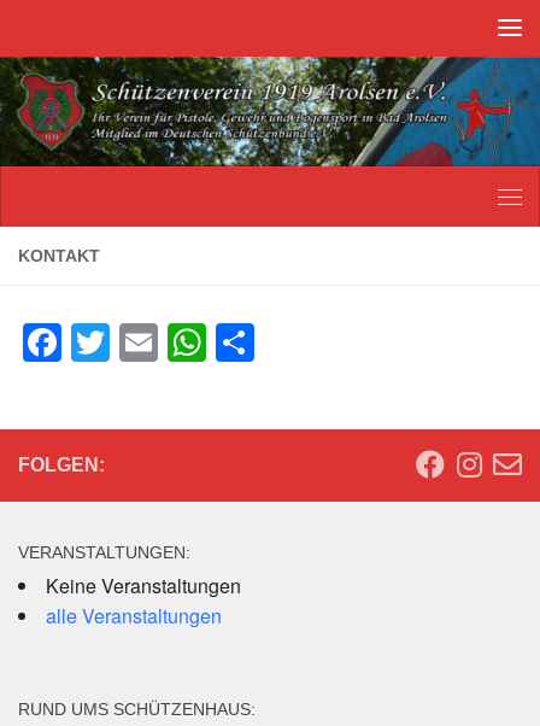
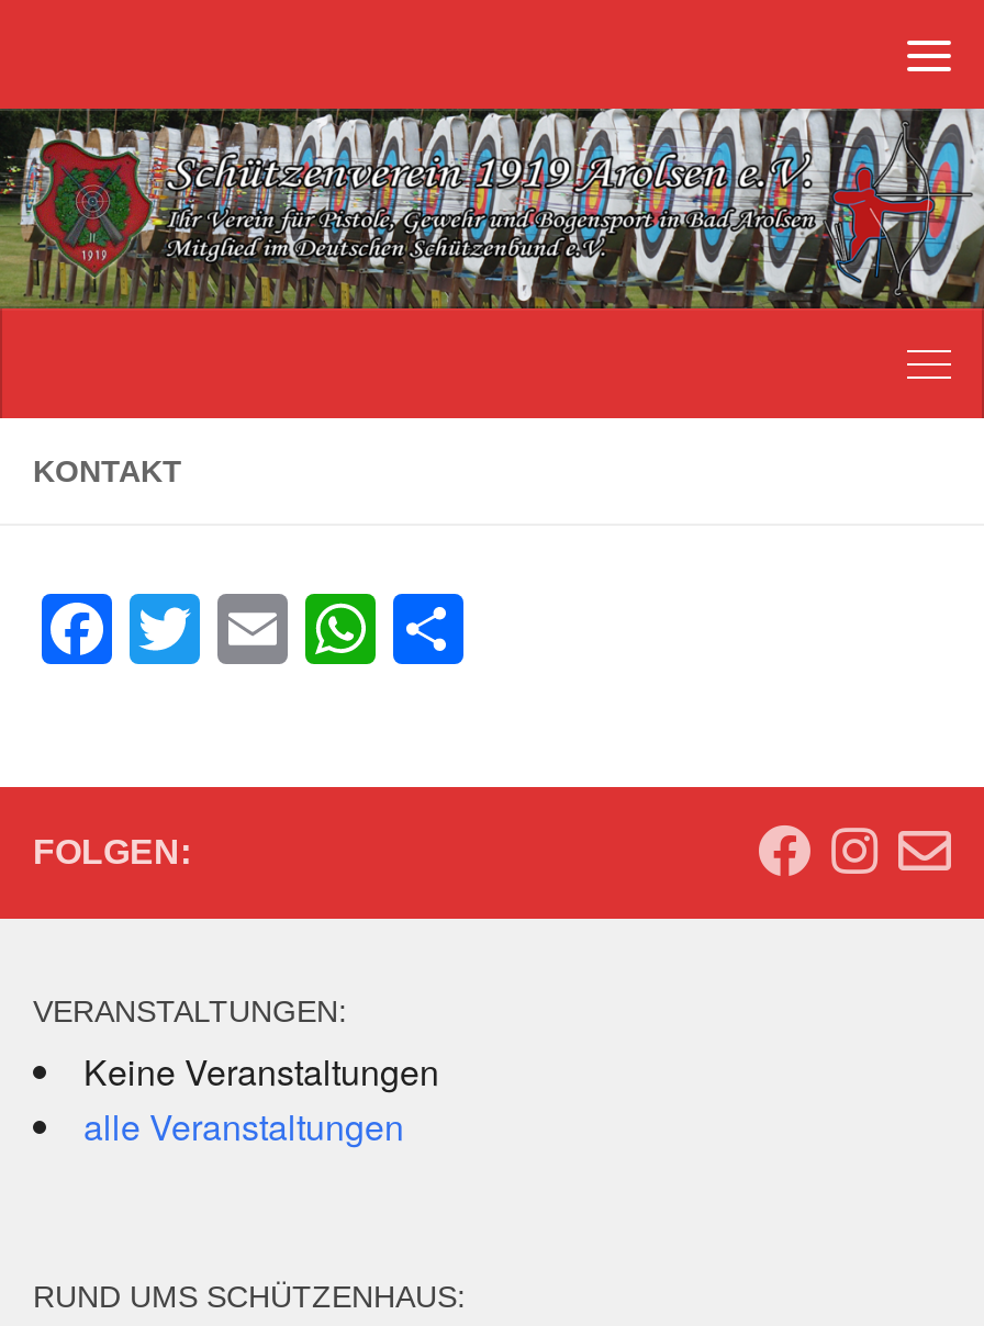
[4,55,536,168] [image] -> [7,106,977,311] [image]

